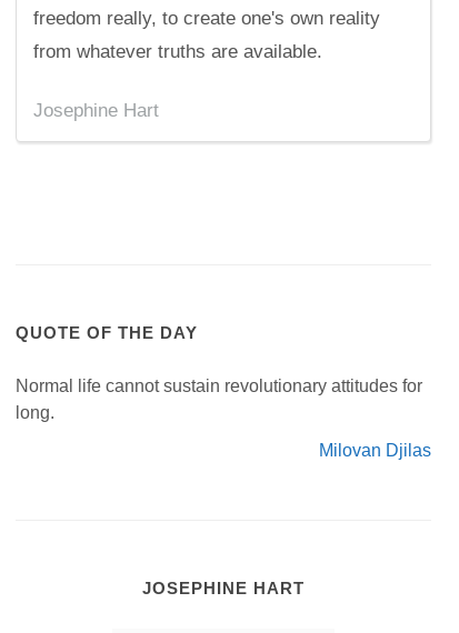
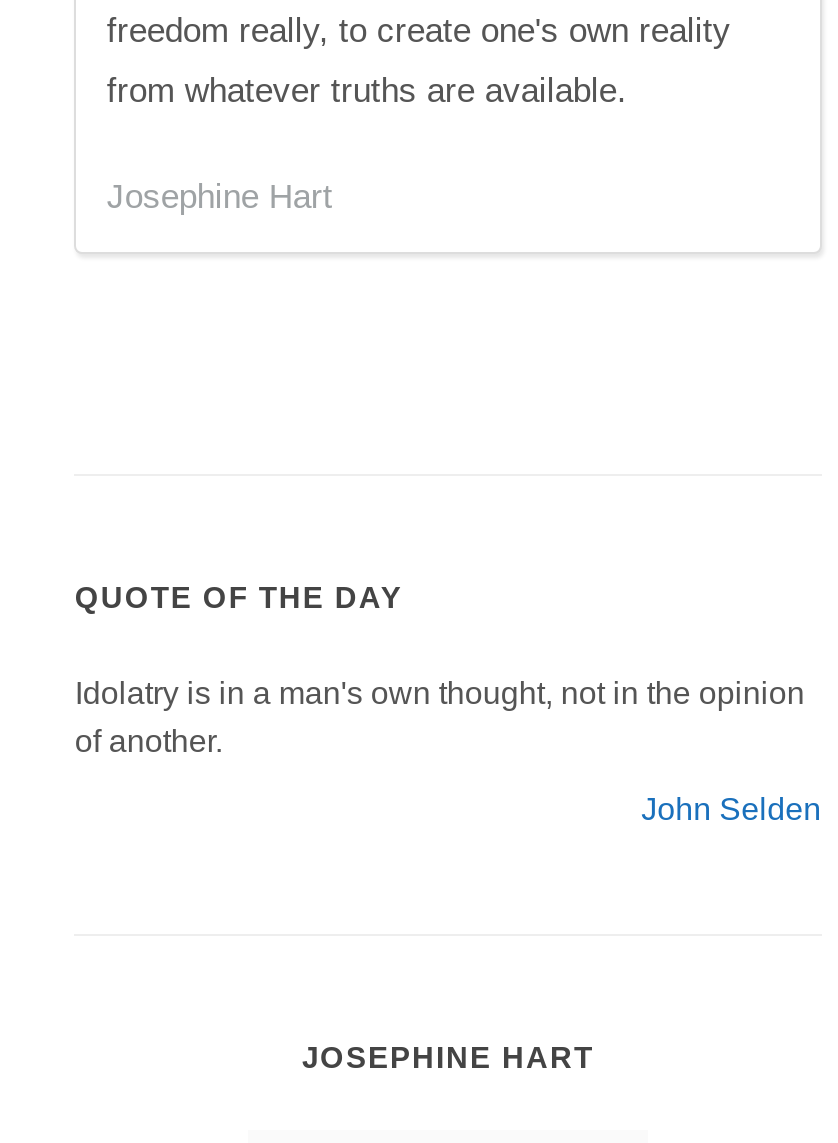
[16,376,423,422] Normal life cannot sustain revolutionary attitudes for | long. -> [75,676,805,758] Idolatry is in a man's own thought, not in the opinion | of another.
[319,441,431,460] Milovan Djilas -> [641,792,821,826] John Selden

